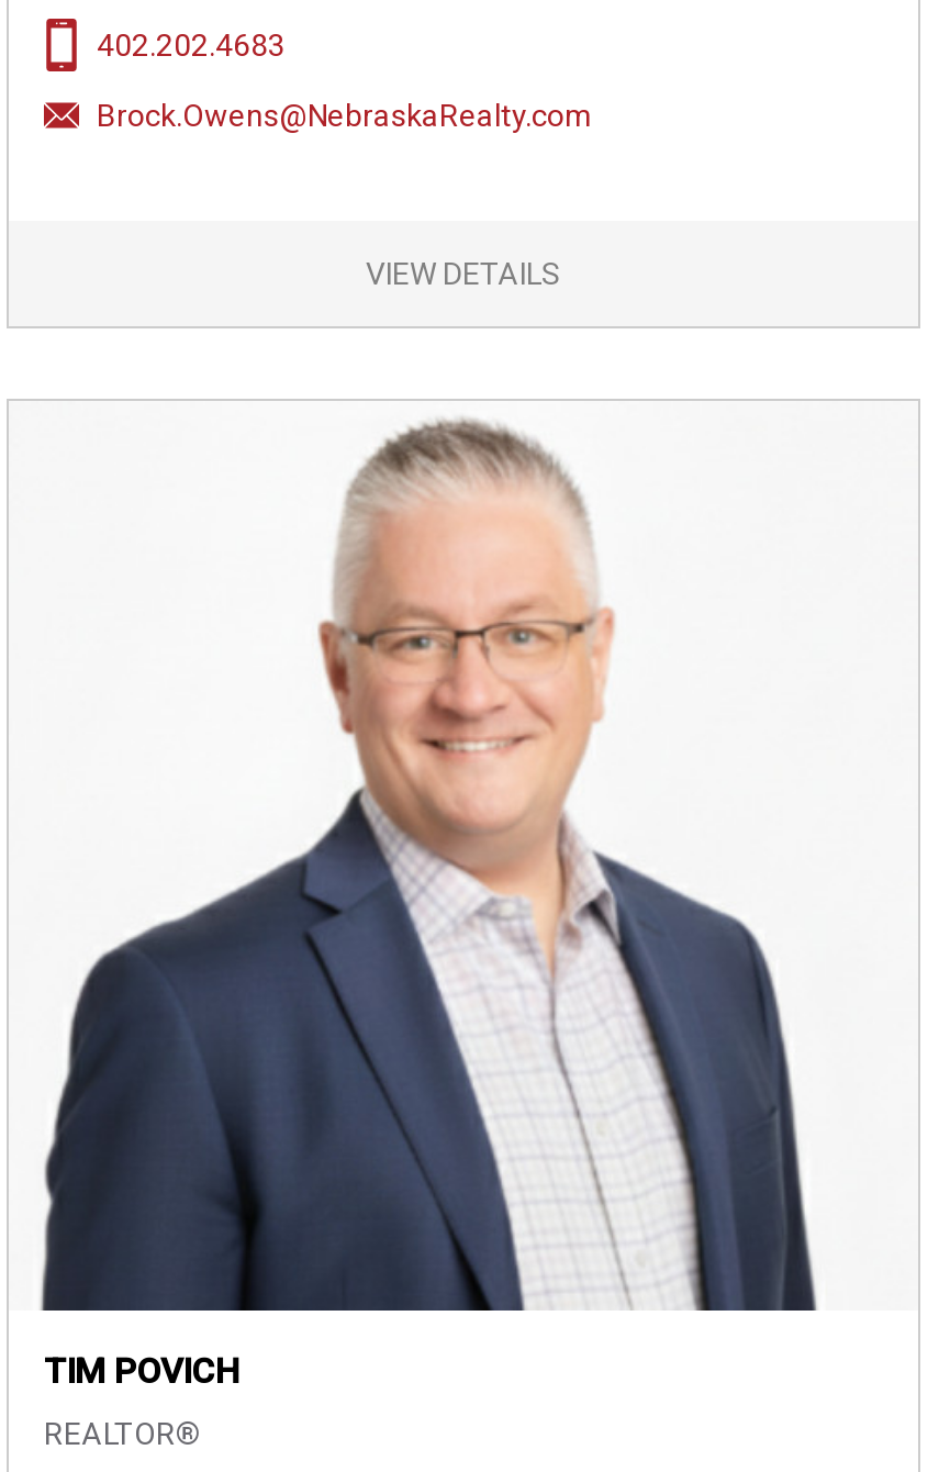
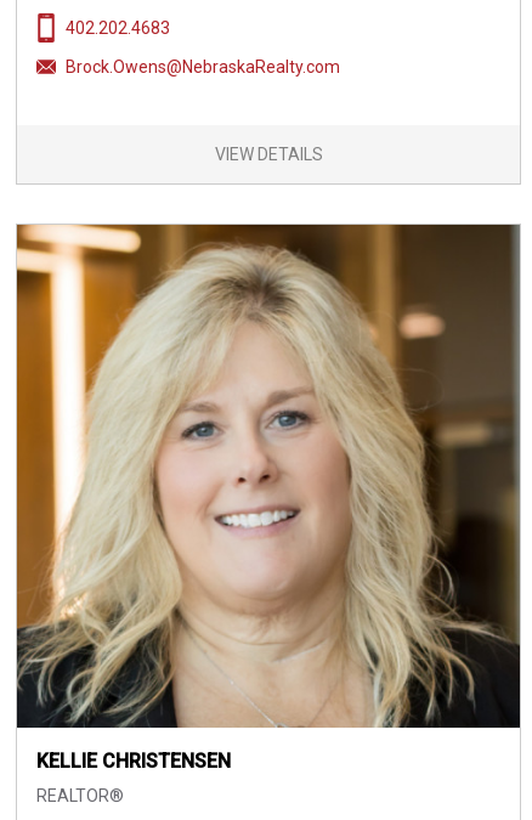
[9,401,918,1392] [image] | TIM POVICH -> [16,224,521,773] [image] | KELLIE CHRISTENSEN

